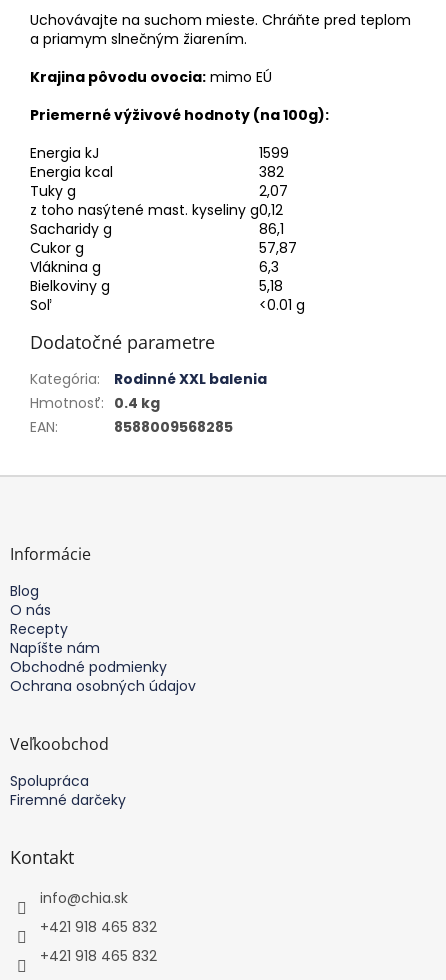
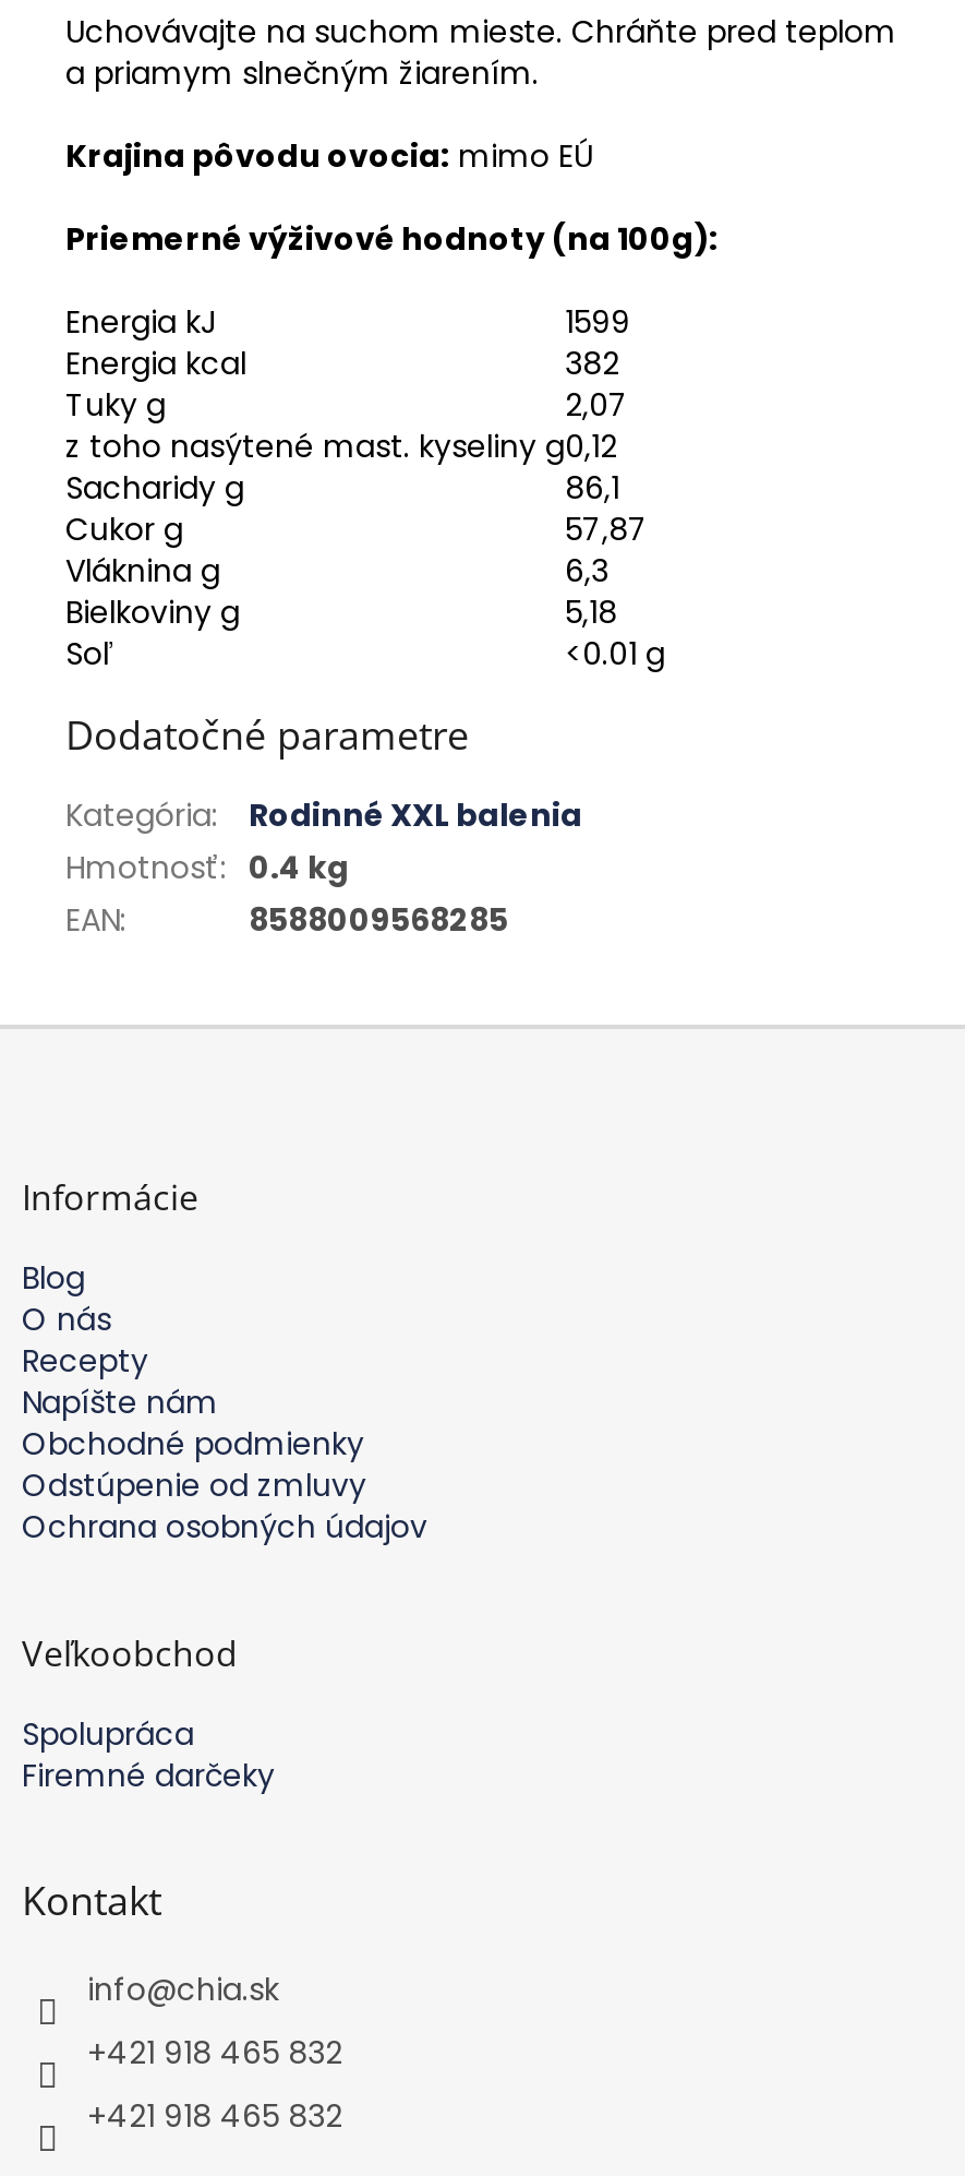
none -> [22,1463,366,1507] Odstúpenie od zmluvy

